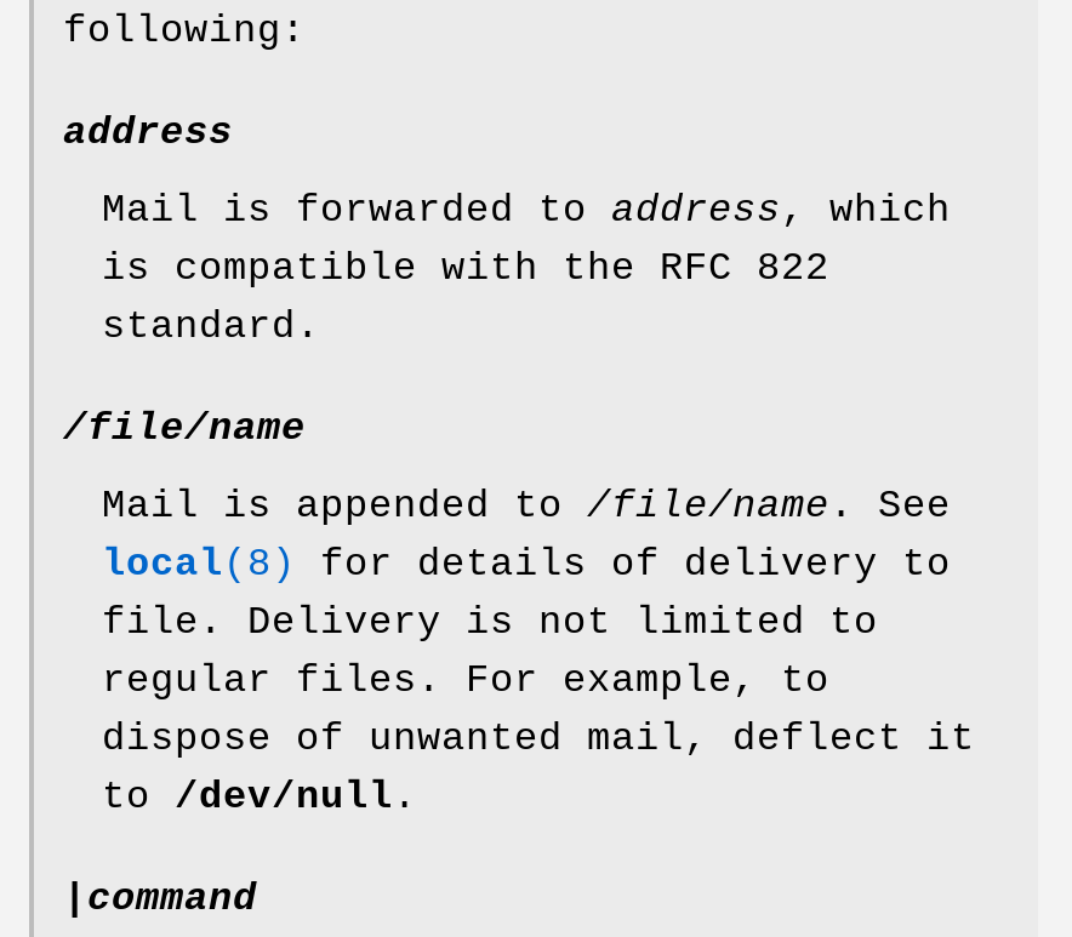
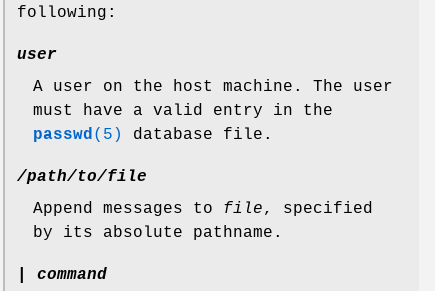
[63,111,233,154] address -> [17,46,57,64] user
[102,188,951,348] Mail is forwarded to address, which | is compatible with the RFC 822 | standard. -> [33,78,393,144] A user on the host machine. The user | must have a valid entry in the | passwd (5) database file.
[63,406,306,450] /file/name -> [17,168,147,186] /path/to/file
[102,484,975,818] Mail is appended to /file/name. See | local (8) for details of delivery to | file. Delivery is not limited to | regular files. For example, to | dispose of unwanted mail, deflect it | to /dev/null. -> [33,200,373,242] Append messages to file, specified | by its absolute pathname.

